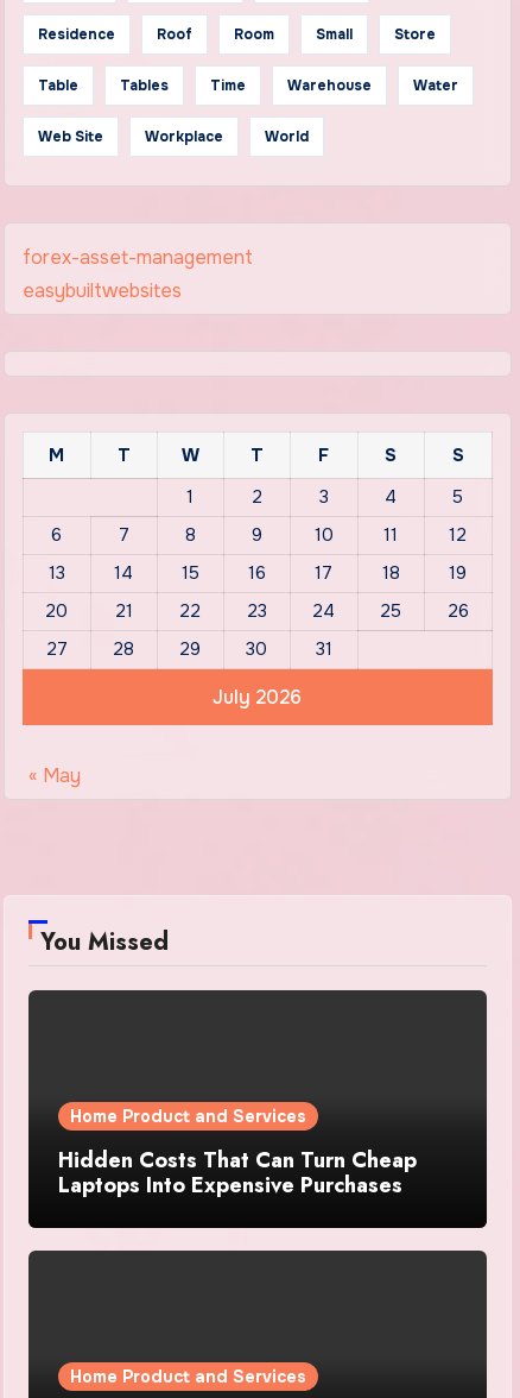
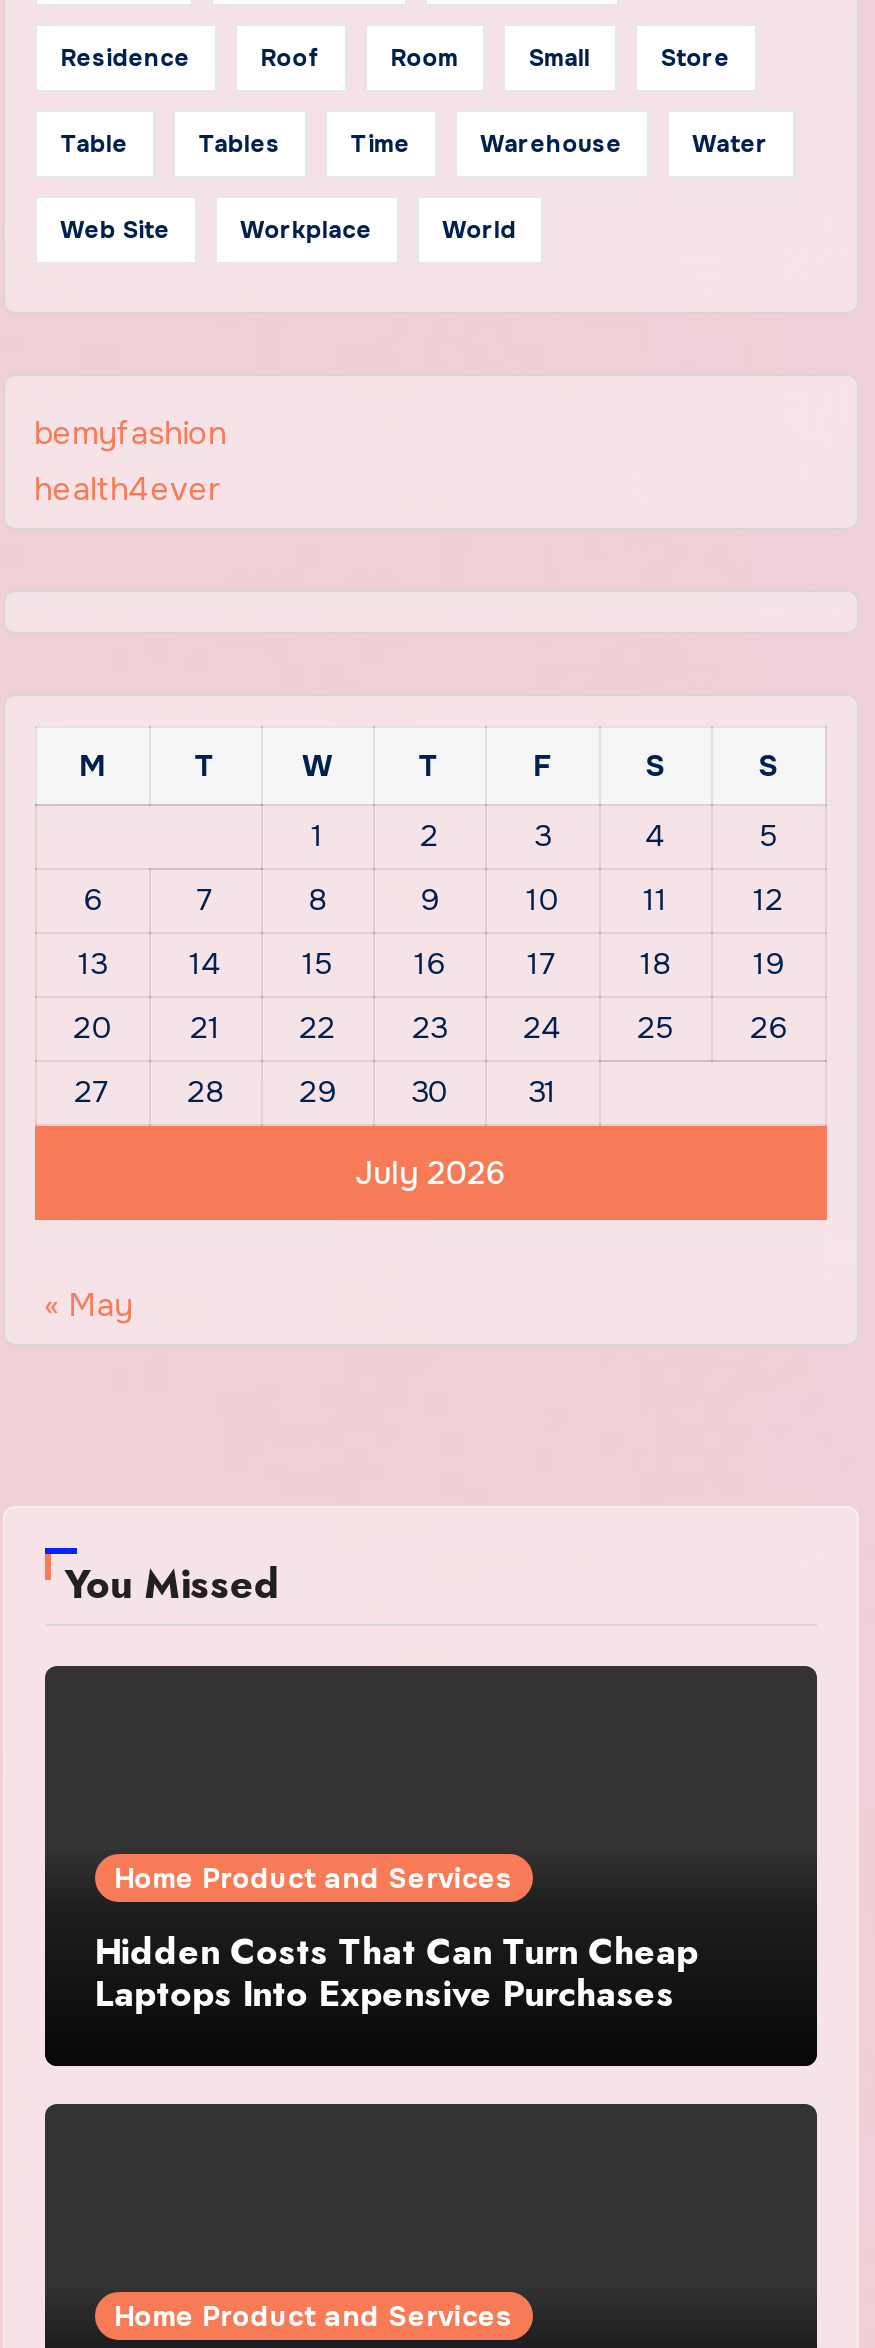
[22,245,252,303] forex-asset-management | easybuiltwebsites -> [34,412,226,510] bemyfashion | health4ever

